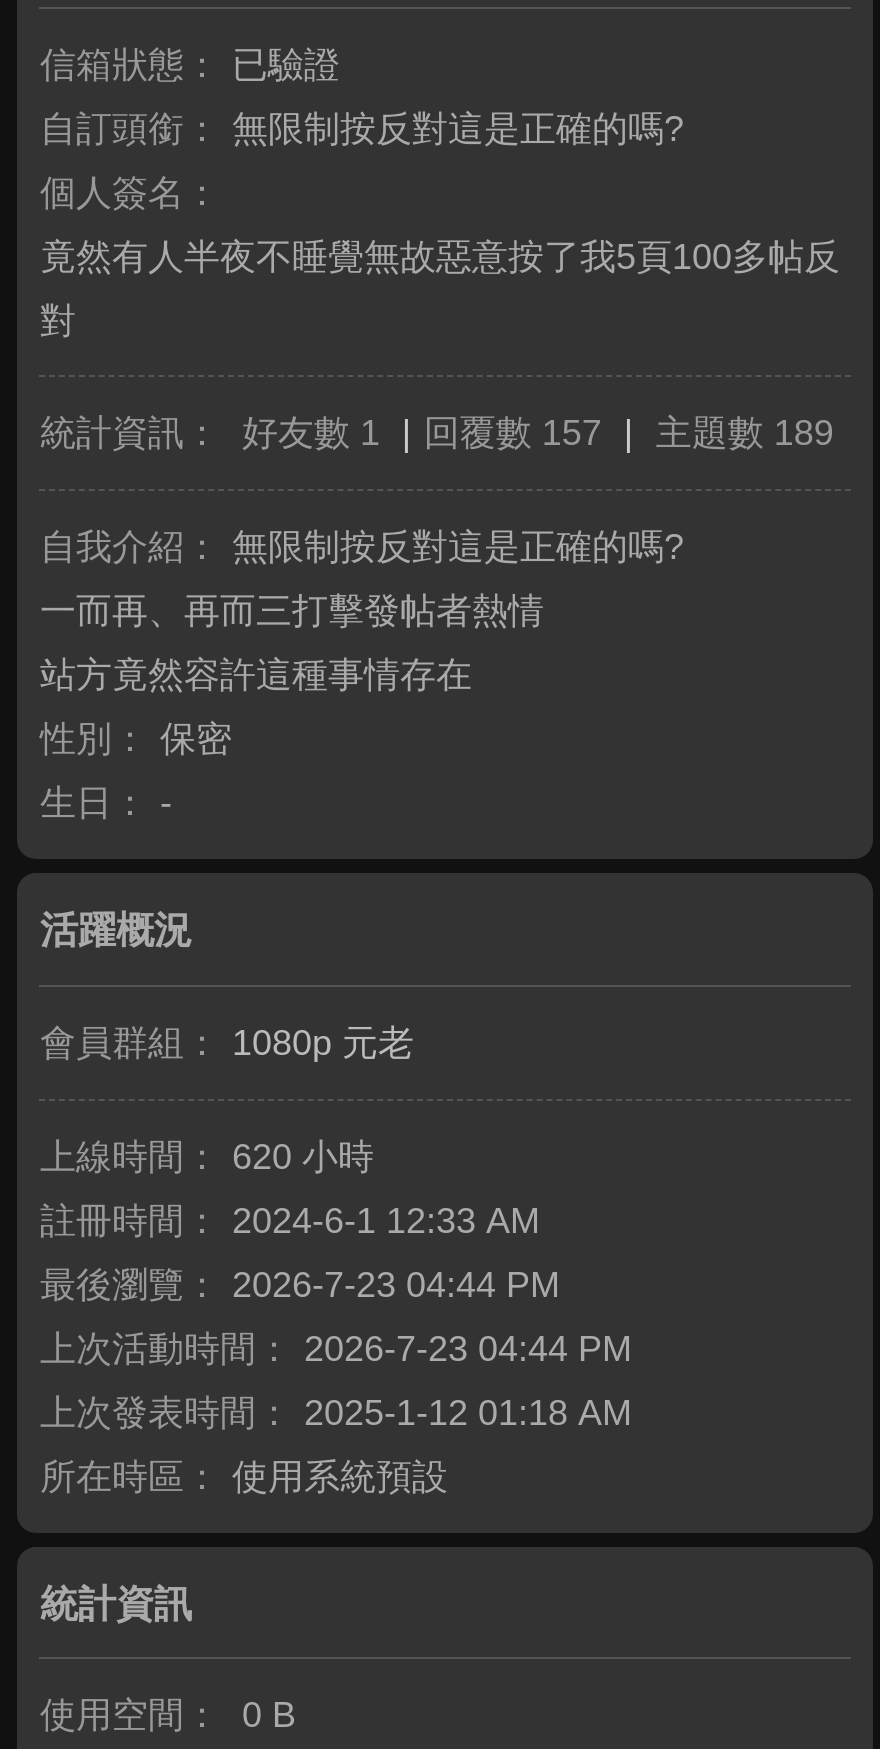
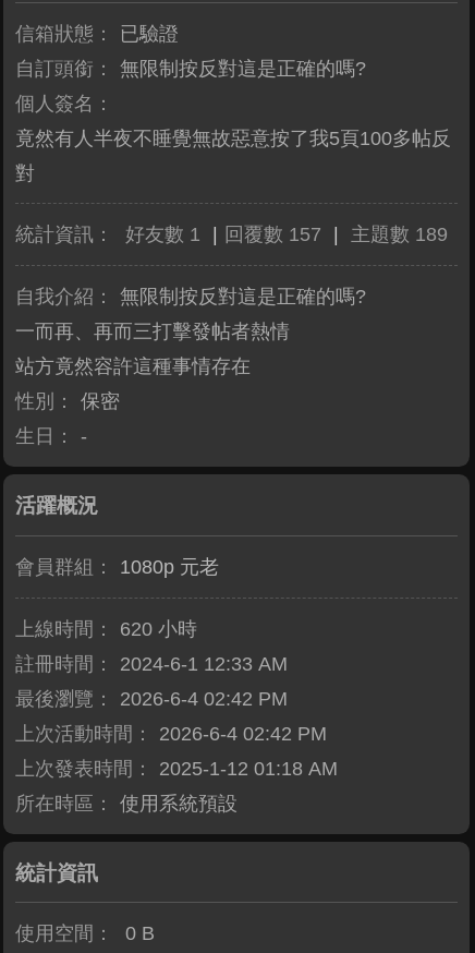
[40,1264,560,1304] 最後瀏覽： 2026-7-23 04:44 PM -> [16,688,288,710] 最後瀏覽： 2026-6-4 02:42 PM
[40,1328,632,1368] 上次活動時間： 2026-7-23 04:44 PM -> [16,723,327,744] 上次活動時間： 2026-6-4 02:42 PM

